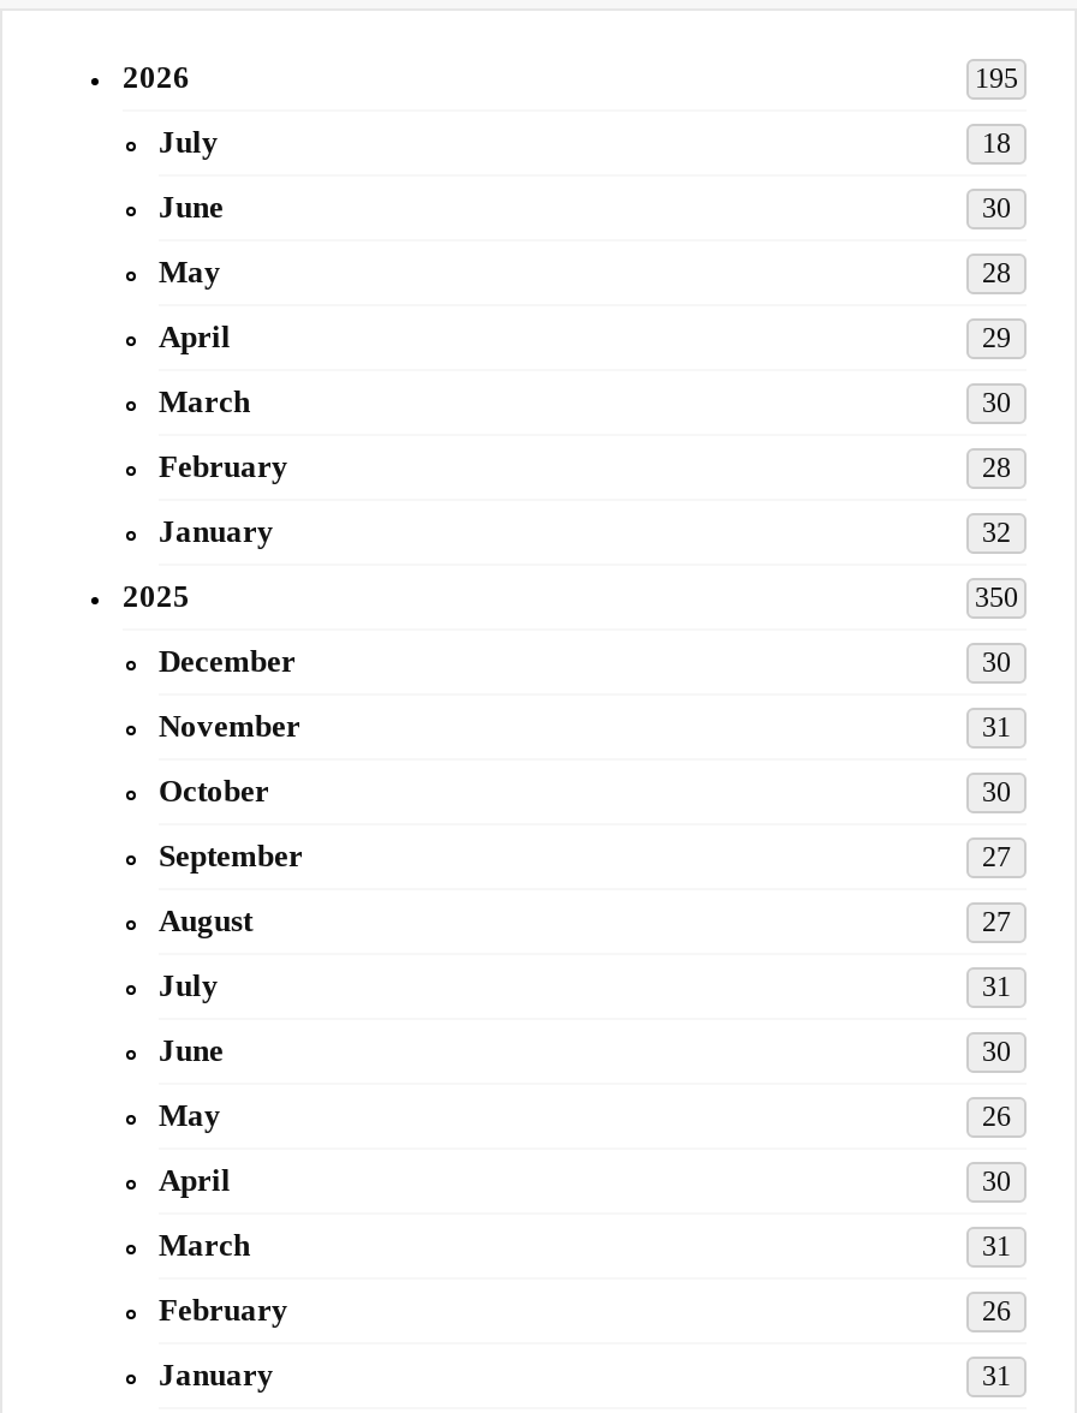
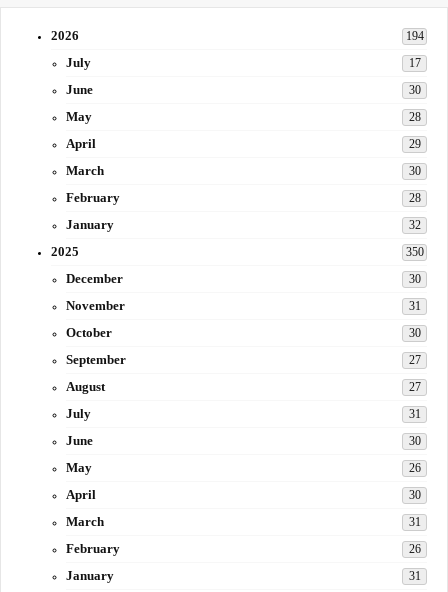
[975,62,1018,95] 195 -> [405,29,423,43] 194
[982,127,1011,160] 18 -> [408,56,420,70] 17

